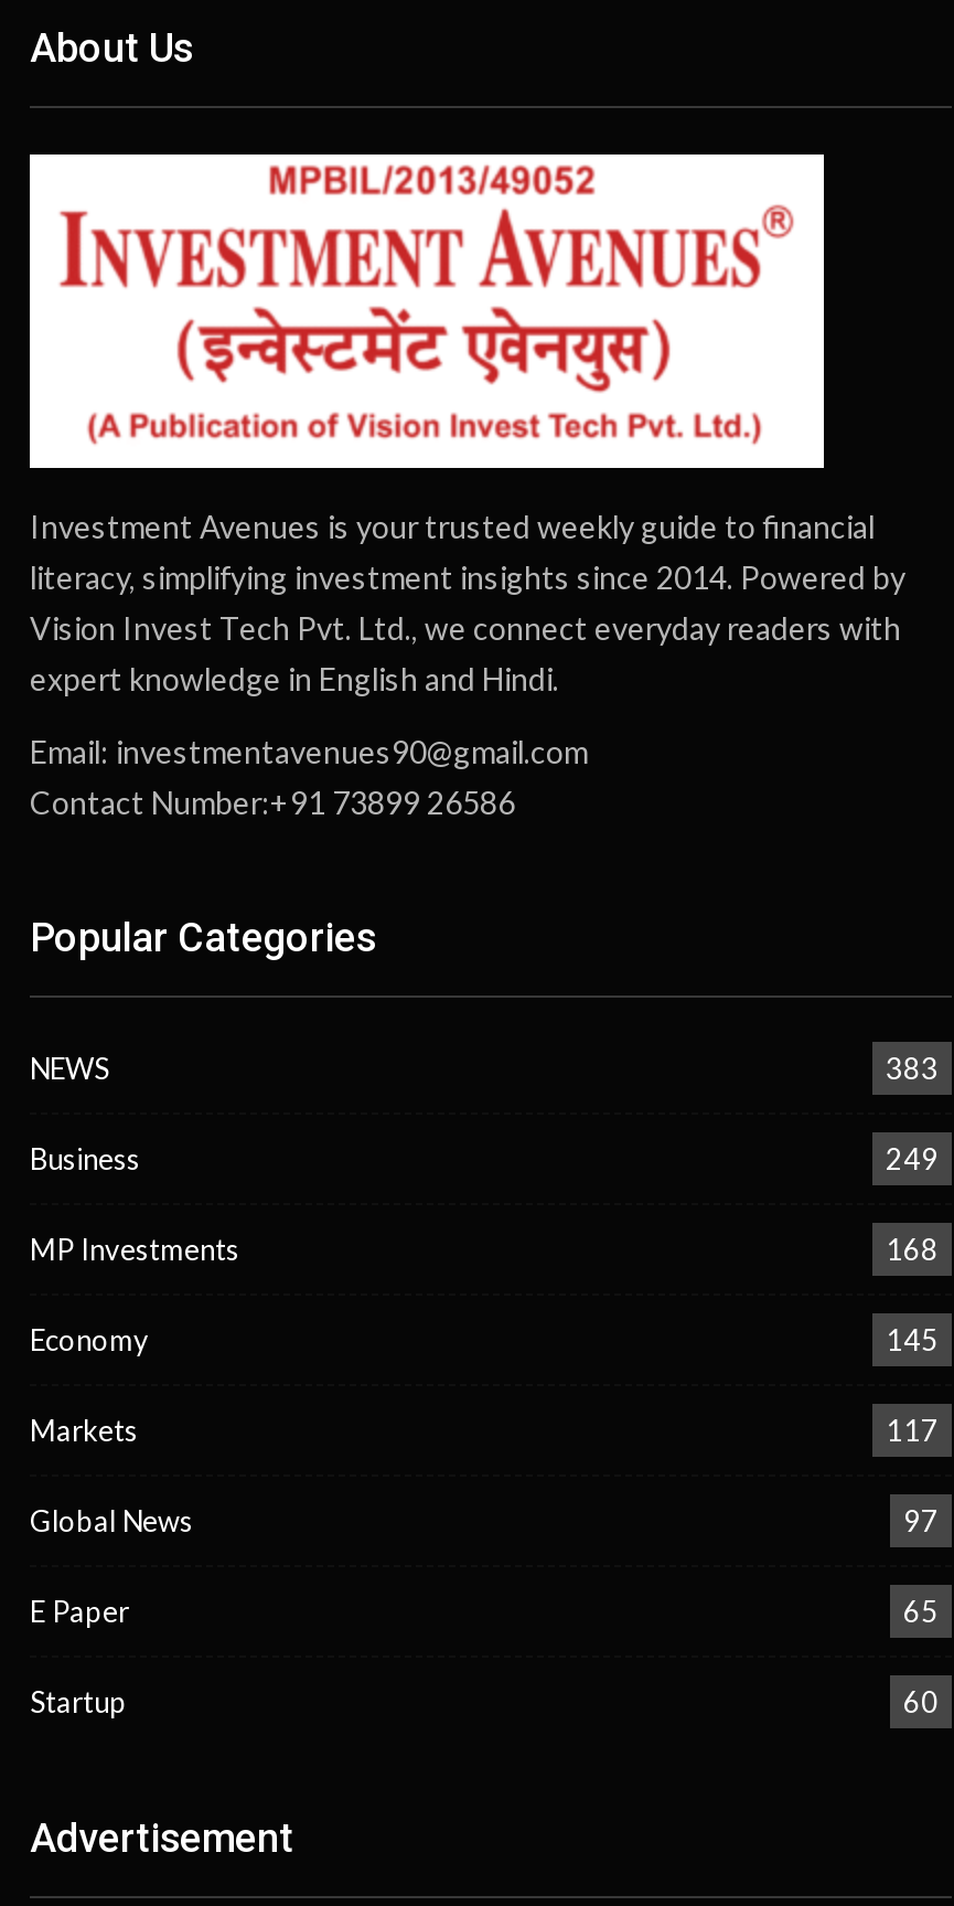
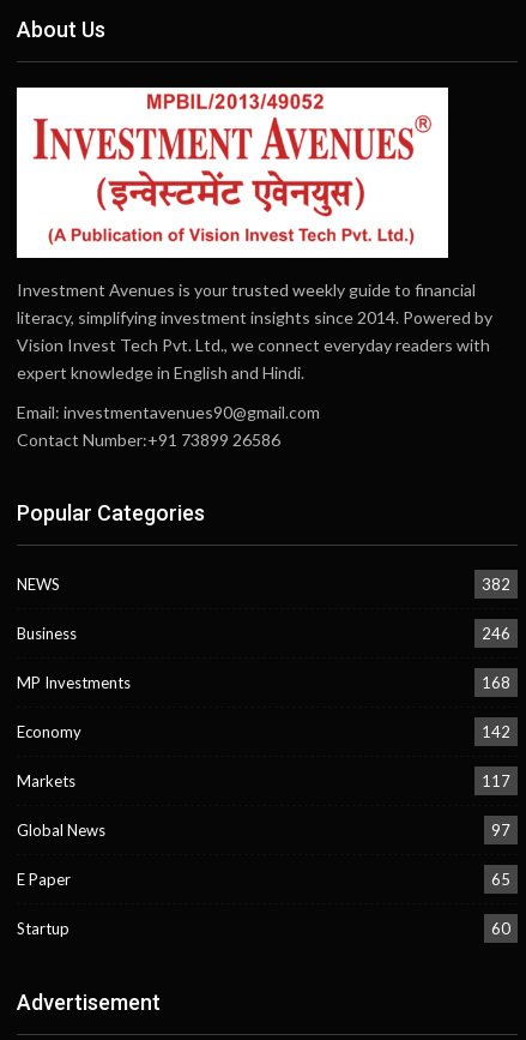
[886,1051,939,1087] 383 -> [482,575,510,594] 382
[886,1142,939,1177] 249 -> [482,624,510,643] 246
[886,1323,939,1358] 145 -> [482,722,510,742] 142

